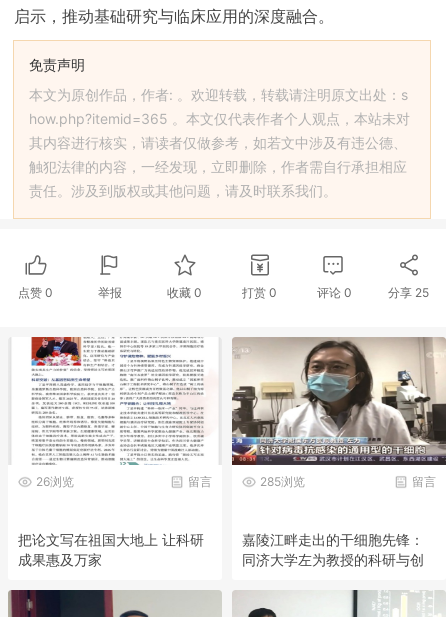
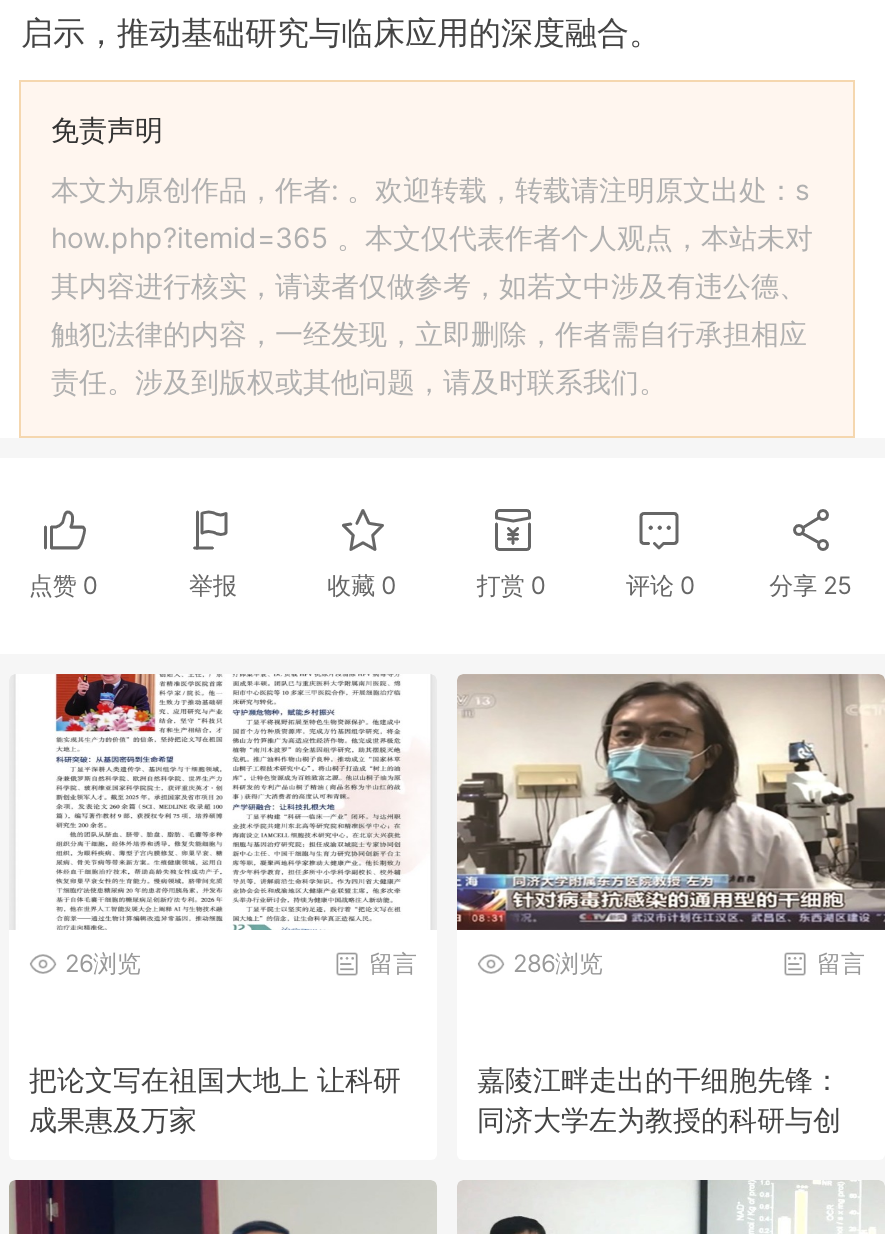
[260,474,305,489] 285浏览 -> [513,948,603,978] 286浏览

